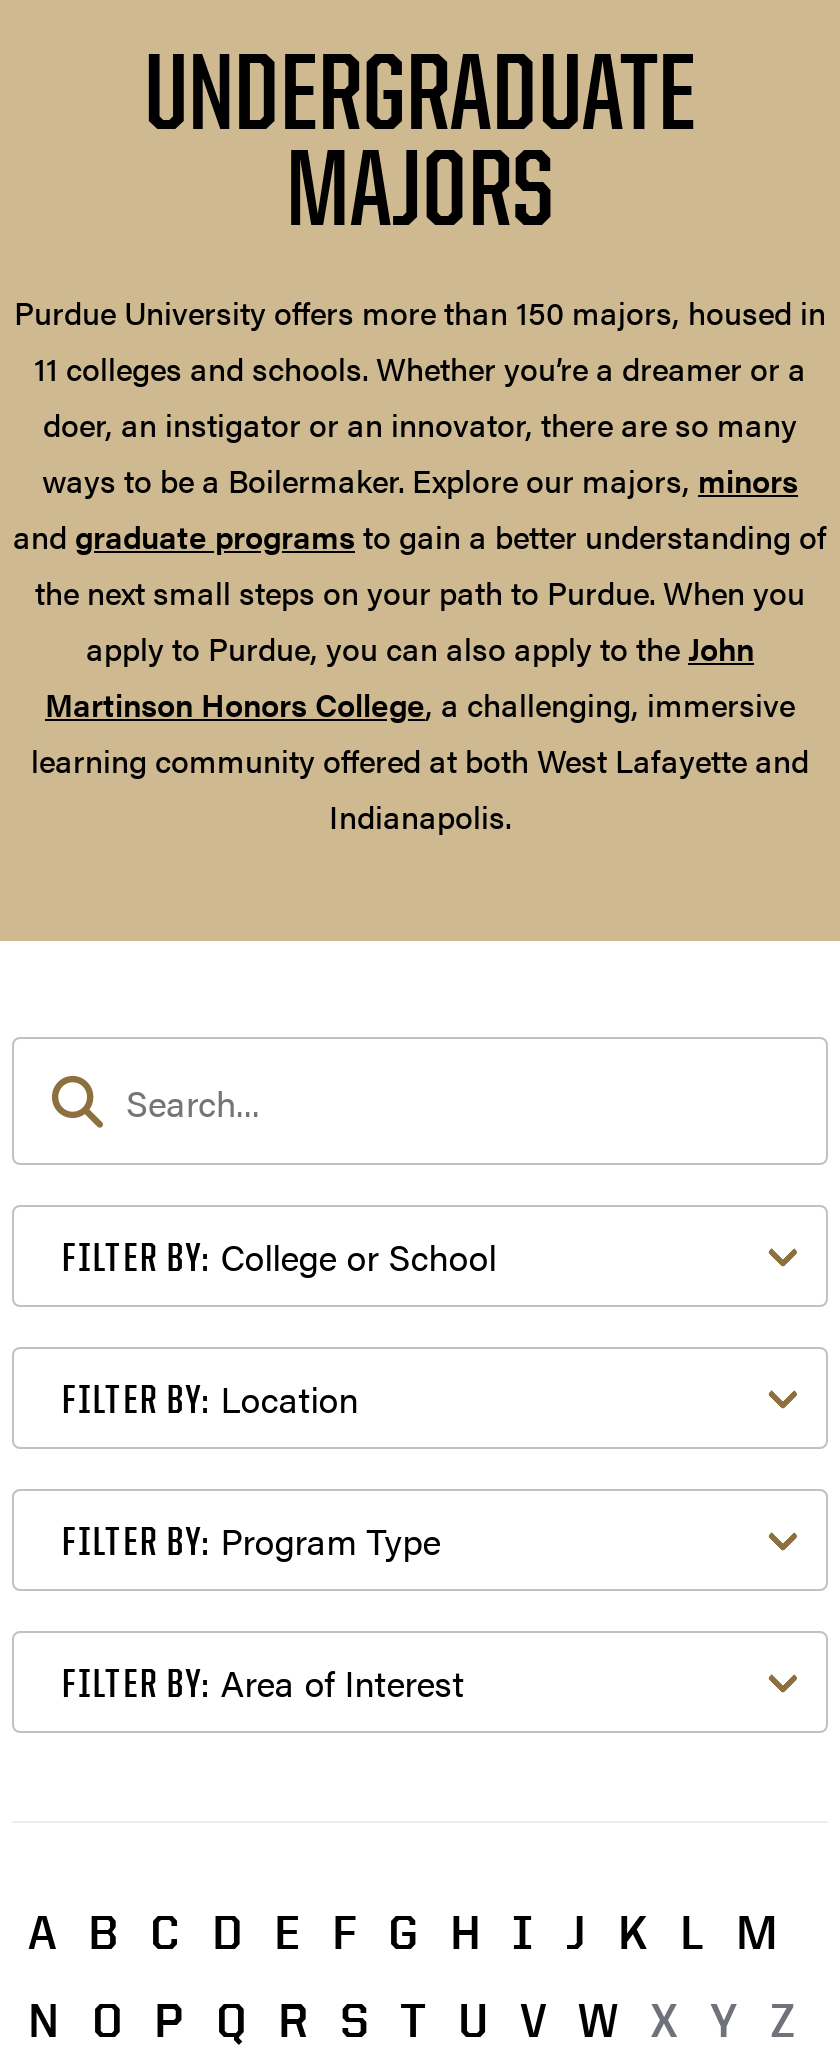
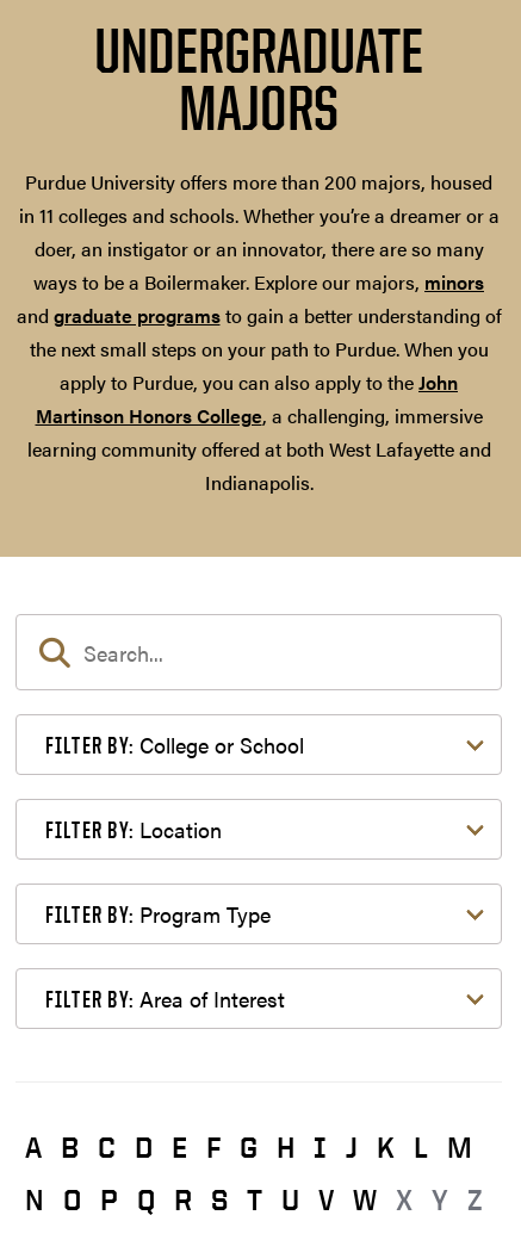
[14,289,826,391] Purdue University offers more than 150 majors, housed in | 11 colleges and schools. Whether you’re a dreamer or a -> [18,168,499,229] Purdue University offers more than 200 majors, housed | in 11 colleges and schools. Whether you’re a dreamer or a

